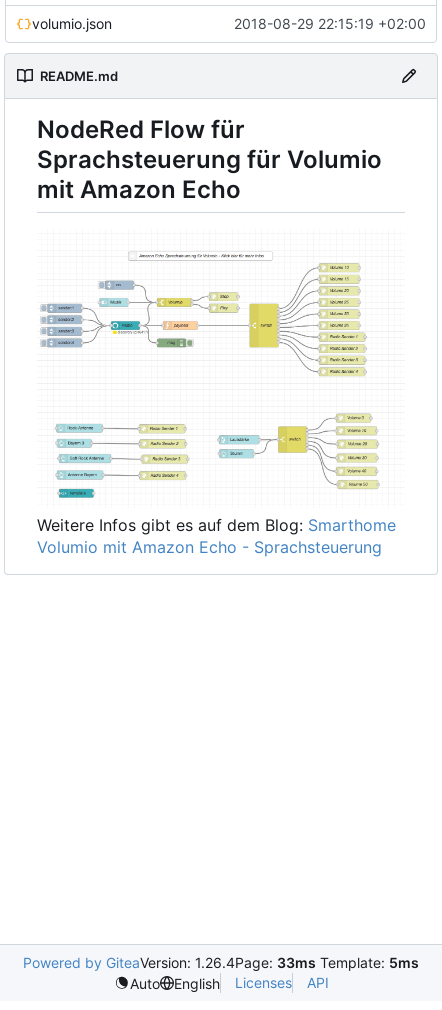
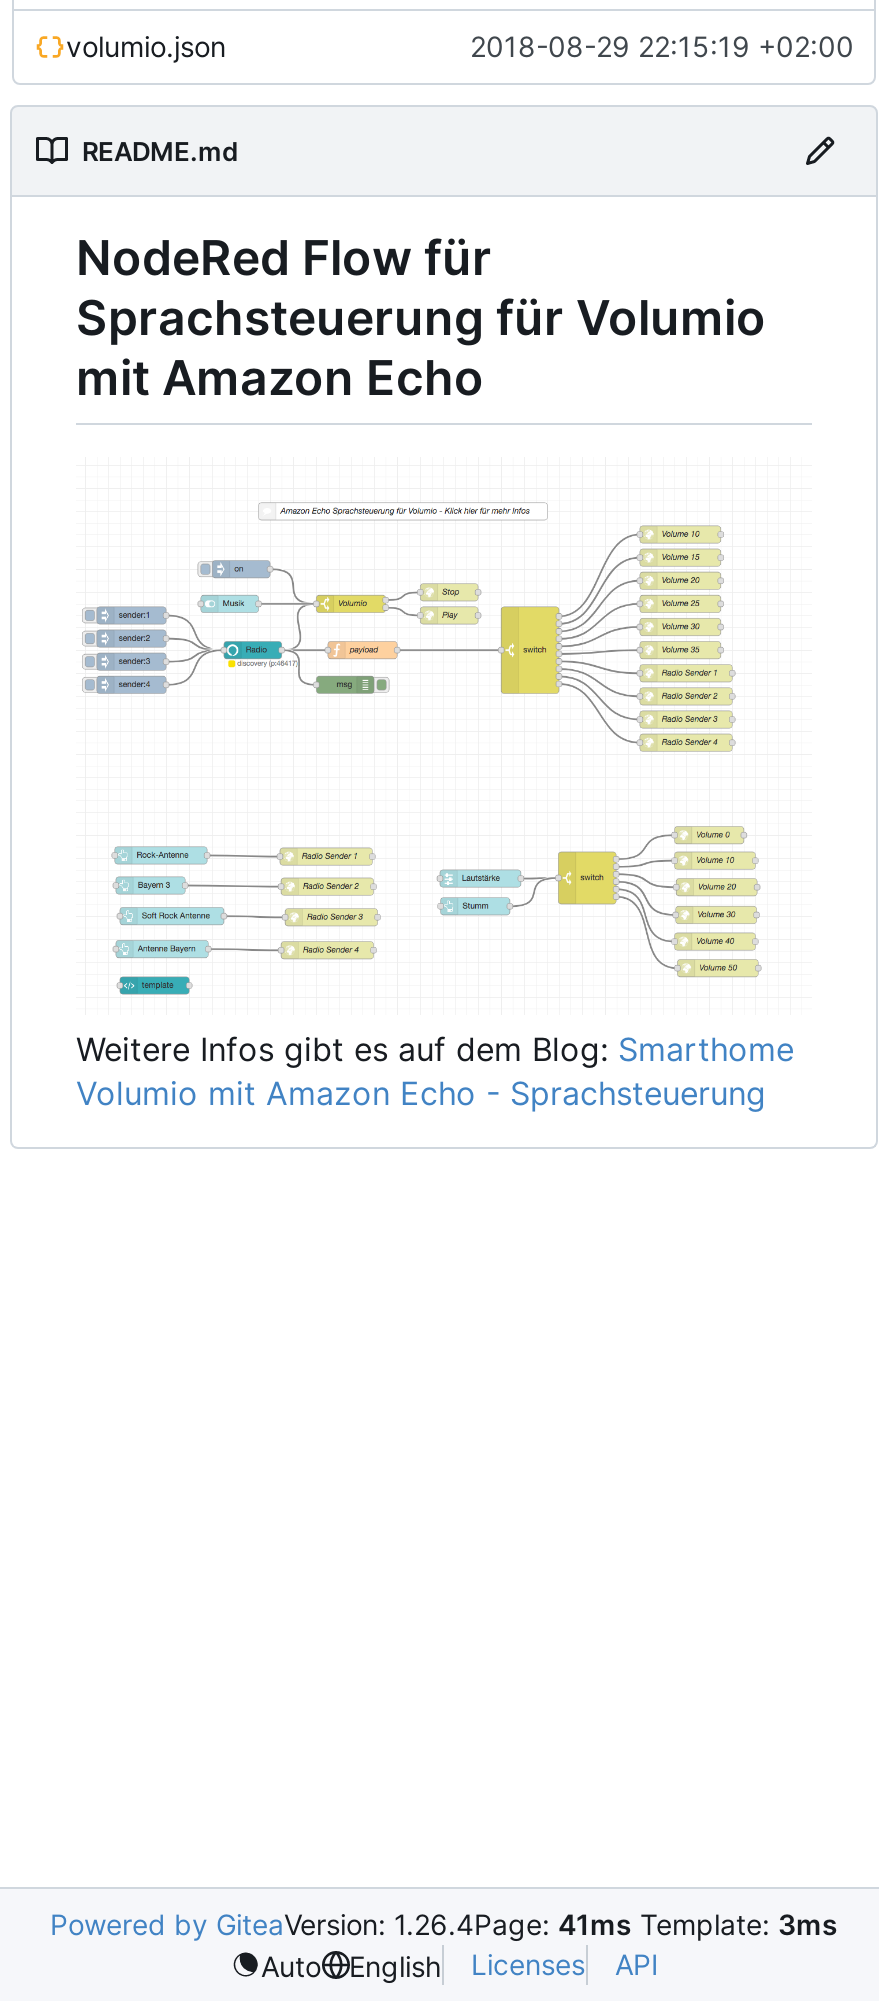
[23,954,419,971] Powered by GiteaVersion: 1.26.4Page: 33ms Template: 5ms -> [50,1907,838,1941] Powered by GiteaVersion: 1.26.4Page: 41ms Template: 3ms

